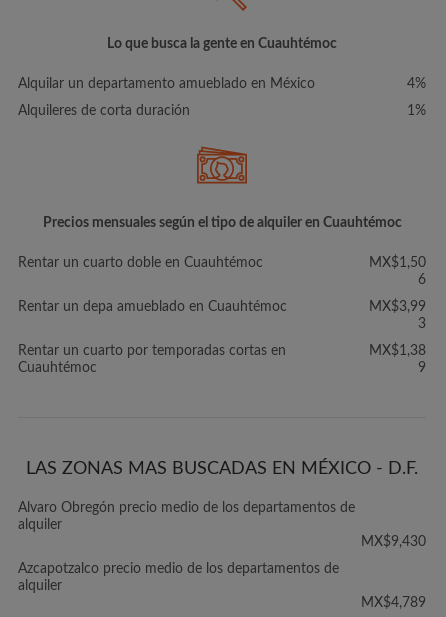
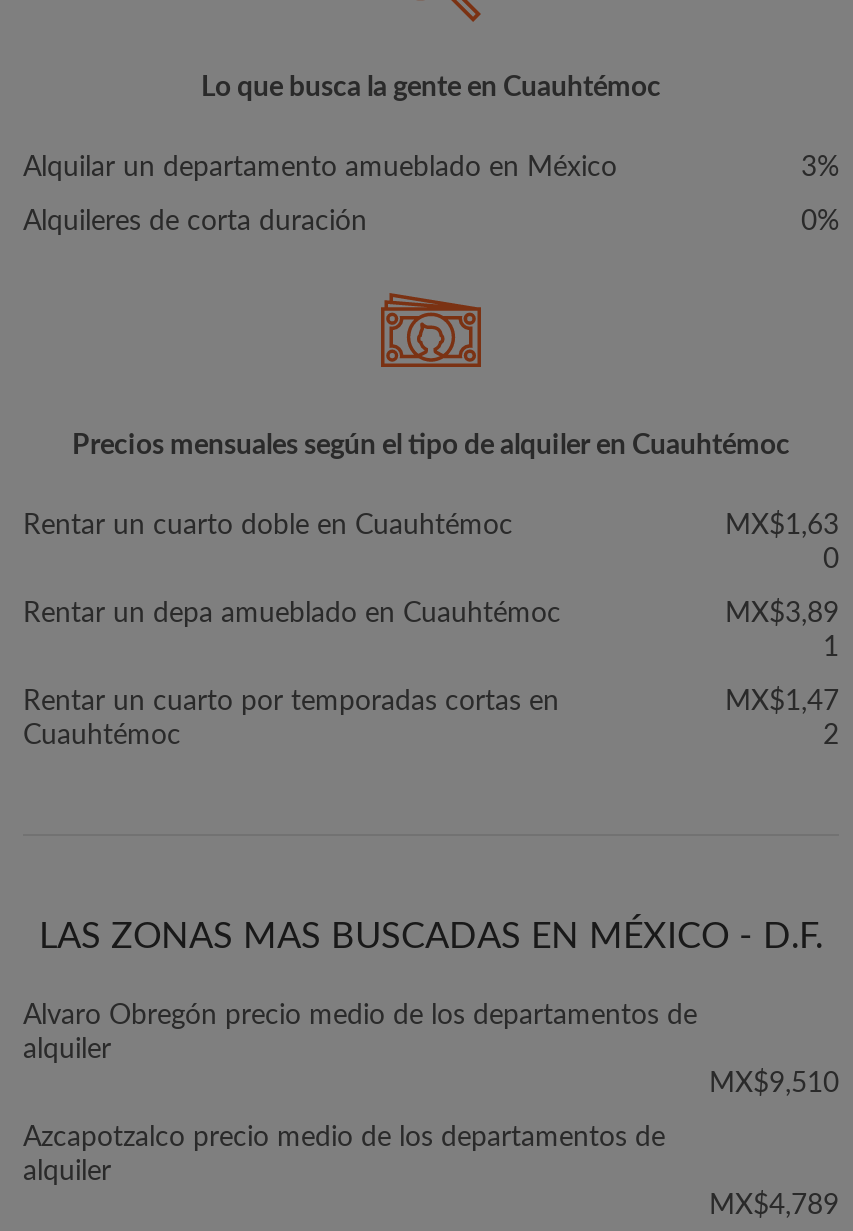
[407,77,426,91] 4% -> [801,154,839,182] 3%
[407,104,426,118] 1% -> [801,208,839,236] 0%
[369,256,426,287] MX$1,50 | 6 -> [725,512,839,574] MX$1,63 | 0
[369,300,426,331] MX$3,99 | 3 -> [725,600,839,662] MX$3,89 | 1
[369,344,426,375] MX$1,38 | 9 -> [725,688,839,750] MX$1,47 | 2
[361,535,426,549] MX$9,430 -> [709,1070,839,1098] MX$9,510

